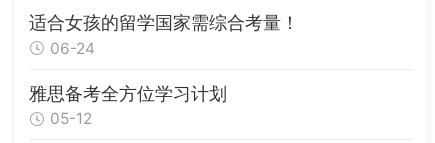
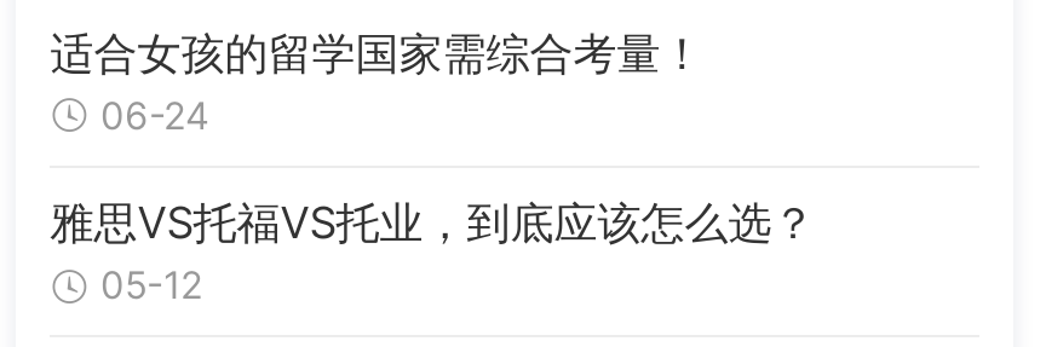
[29,82,227,103] 雅思备考全方位学习计划 -> [50,198,815,249] 雅思VS托福VS托业，到底应该怎么选？

